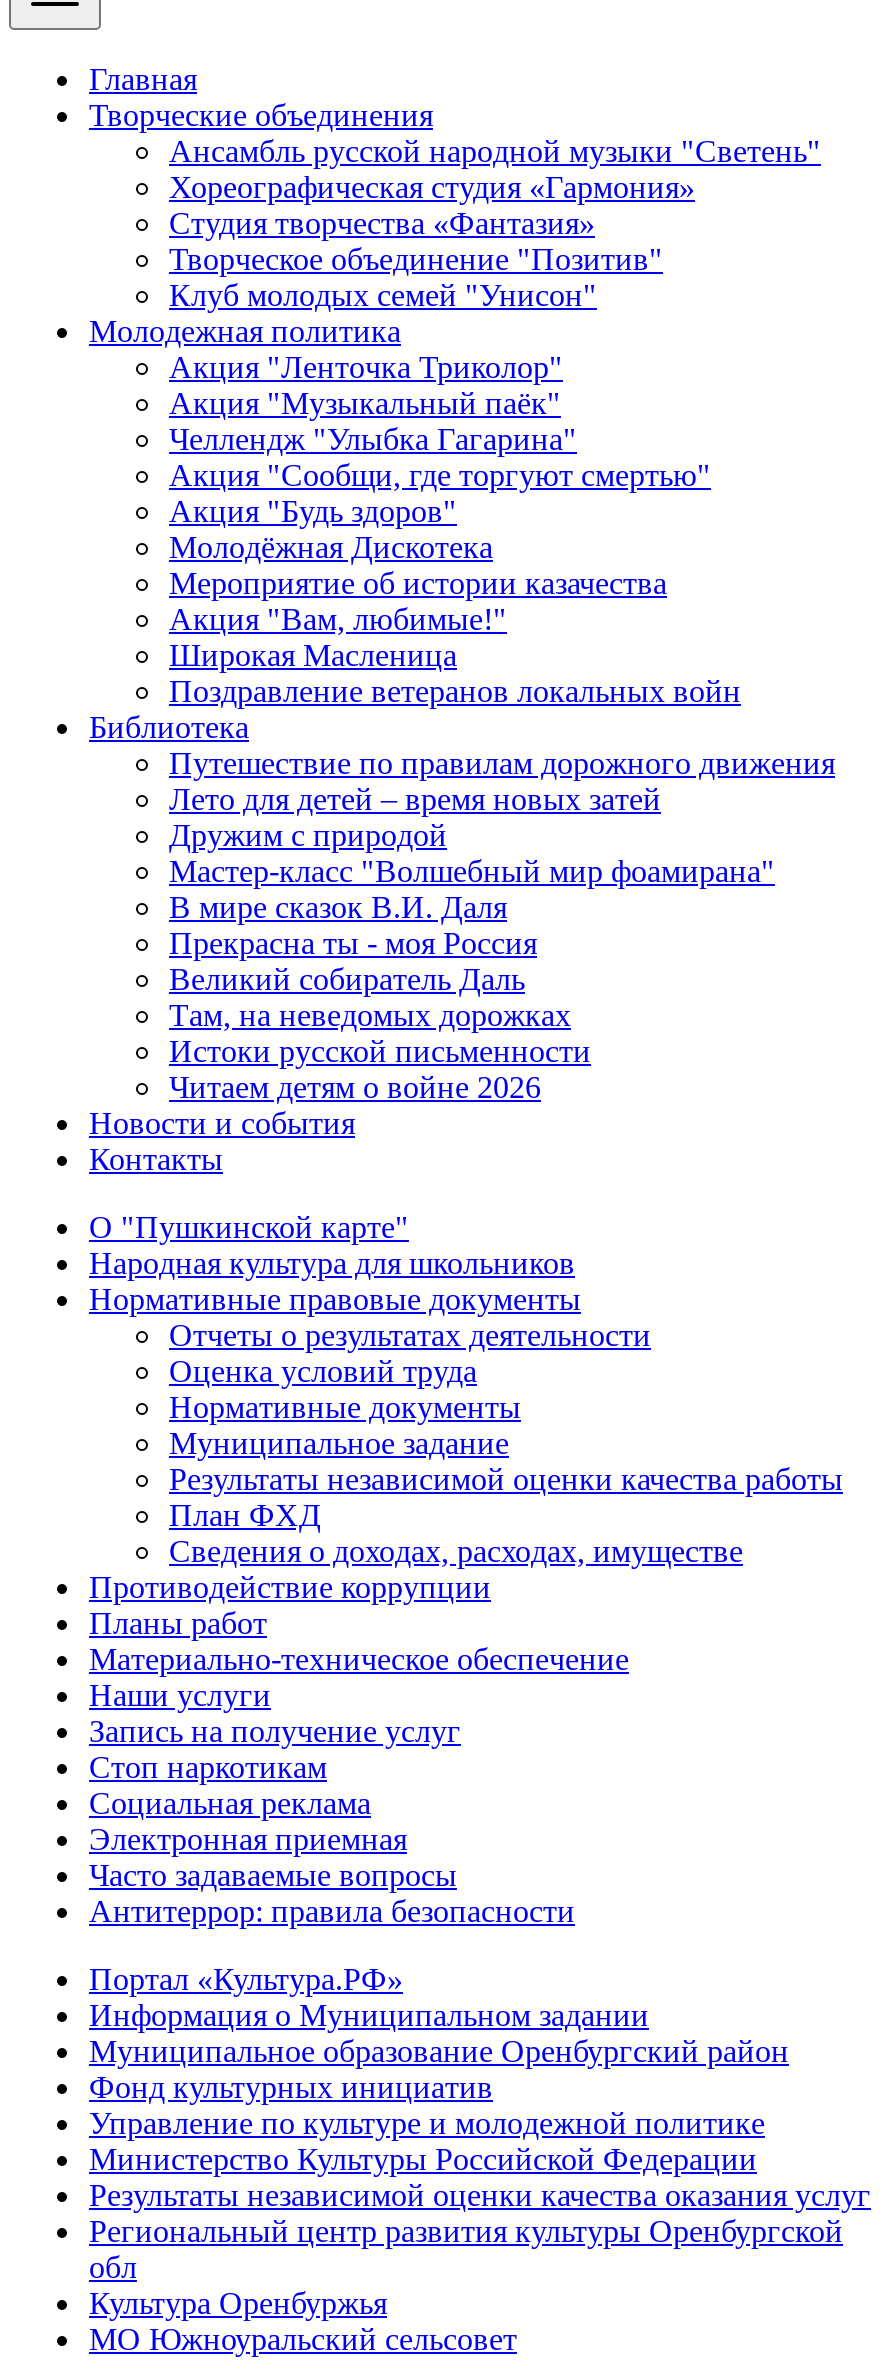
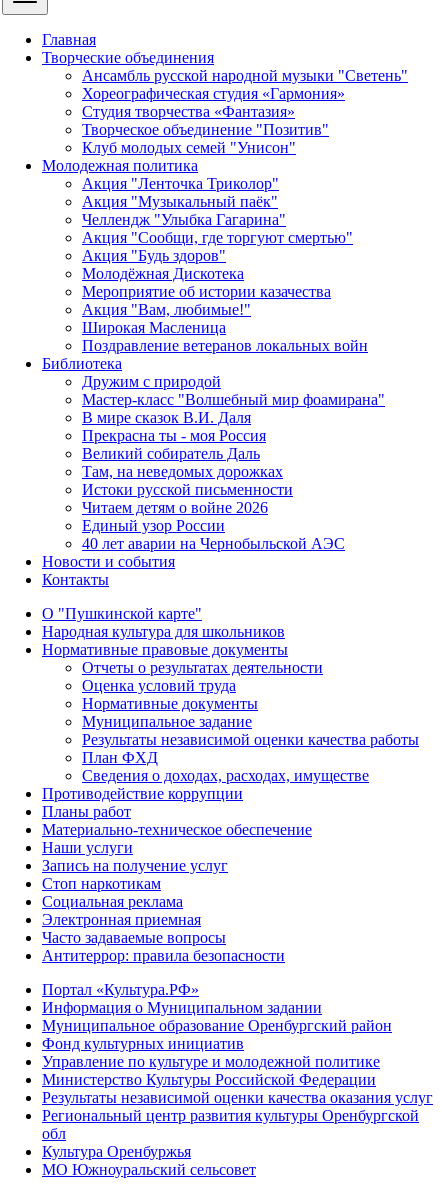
[169,745,835,815] Путешествие по правилам дорожного движения | Лето для детей – время новых затей -> none
moved [169,817,775,1103] -> [82,373,385,516]: Дружим с природой | Мастер-класс "Волшебный мир фоамирана" | В мире сказок В.И. Даля | Прекрасна ты - моя Россия | Великий собиратель Даль | Там, на неведомых дорожках | Истоки русской письменности | Читаем детям о войне 2026
none -> [82,517,345,552] Единый узор России | 40 лет аварии на Чернобыльской АЭС

